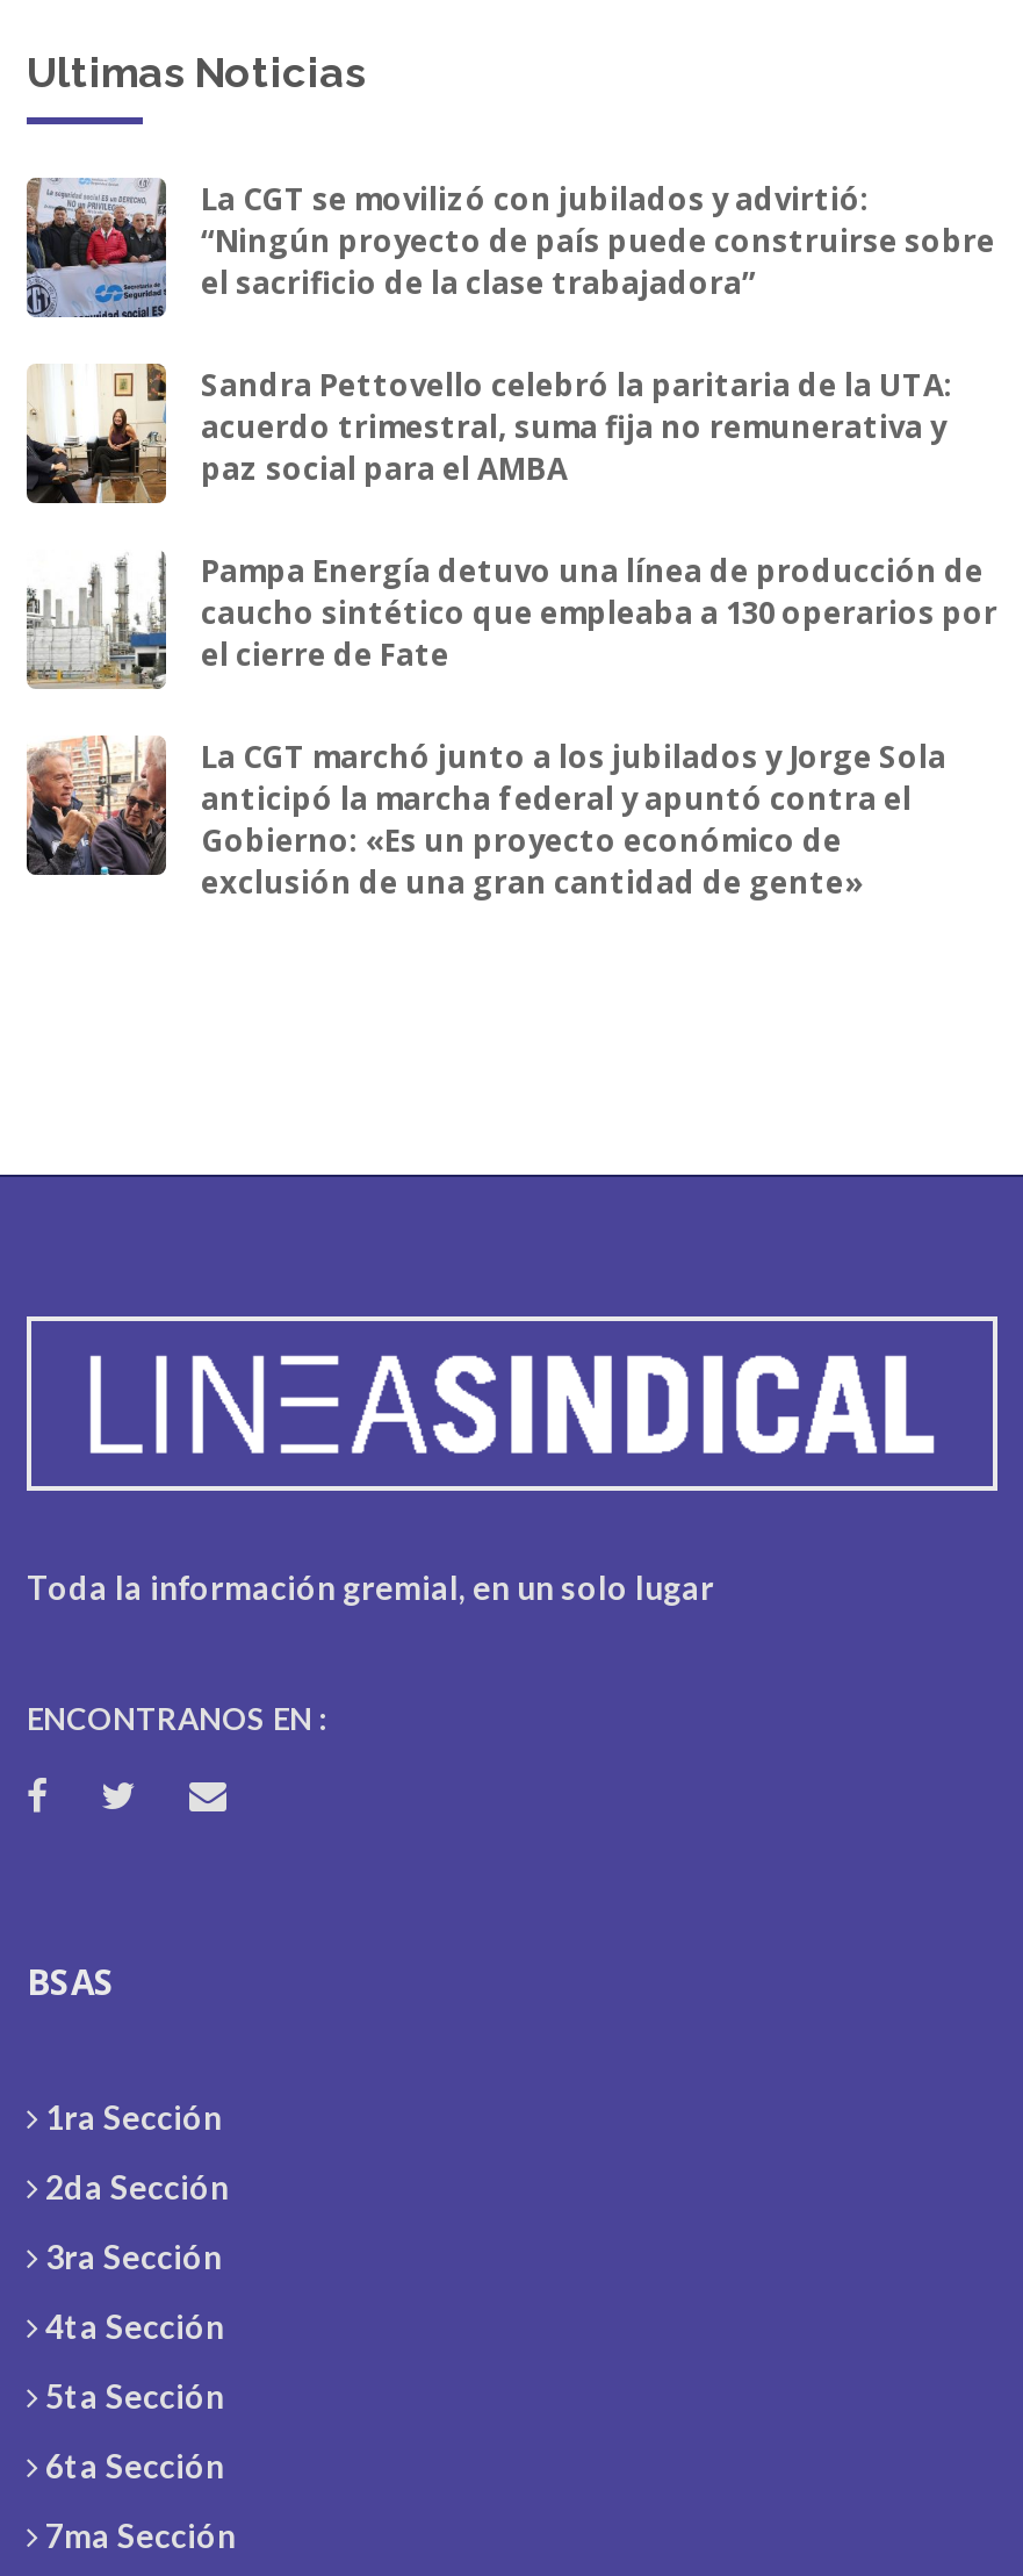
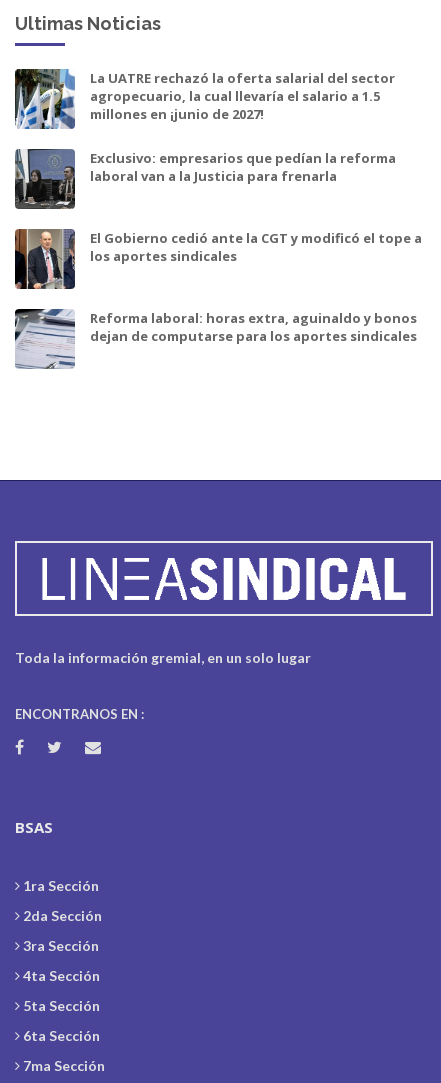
[24,175,995,320] [image] | La CGT se movilizó con jubilados y advirtió: | “Ningún proyecto de país puede construirse sobre | el sacrificio de la clase trabajadora” -> [14,68,395,130] [image] | La UATRE rechazó la oferta salarial del sector | agropecuario, la cual llevaría el salario a 1.5 | millones en ¡junio de 2027!
[27,363,953,505] [image] | Sandra Pettovello celebró la paritaria de la UTA: | acuerdo trimestral, suma fija no remunerativa y | paz social para el AMBA -> [15,148,396,210] [image] | Exclusivo: empresarios que pedían la reforma | laboral van a la Justicia para frenarla
[24,549,997,691] [image] | Pampa Energía detuvo una línea de producción de | caucho sintético que empleaba a 130 operarios por | el cierre de Fate -> [14,228,422,290] [image] | El Gobierno cedió ante la CGT y modificó el tope a | los aportes sindicales
[24,735,946,902] [image] | La CGT marchó junto a los jubilados y Jorge Sola | anticipó la marcha federal y apuntó contra el | Gobierno: «Es un proyecto económico de | exclusión de una gran cantidad de gente» -> [14,308,417,370] [image] | Reforma laboral: horas extra, aguinaldo y bonos | dejan de computarse para los aportes sindicales

